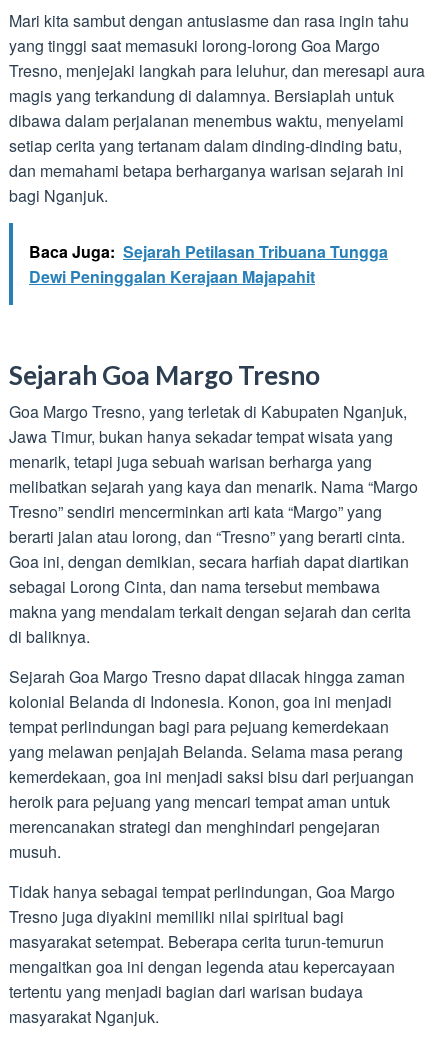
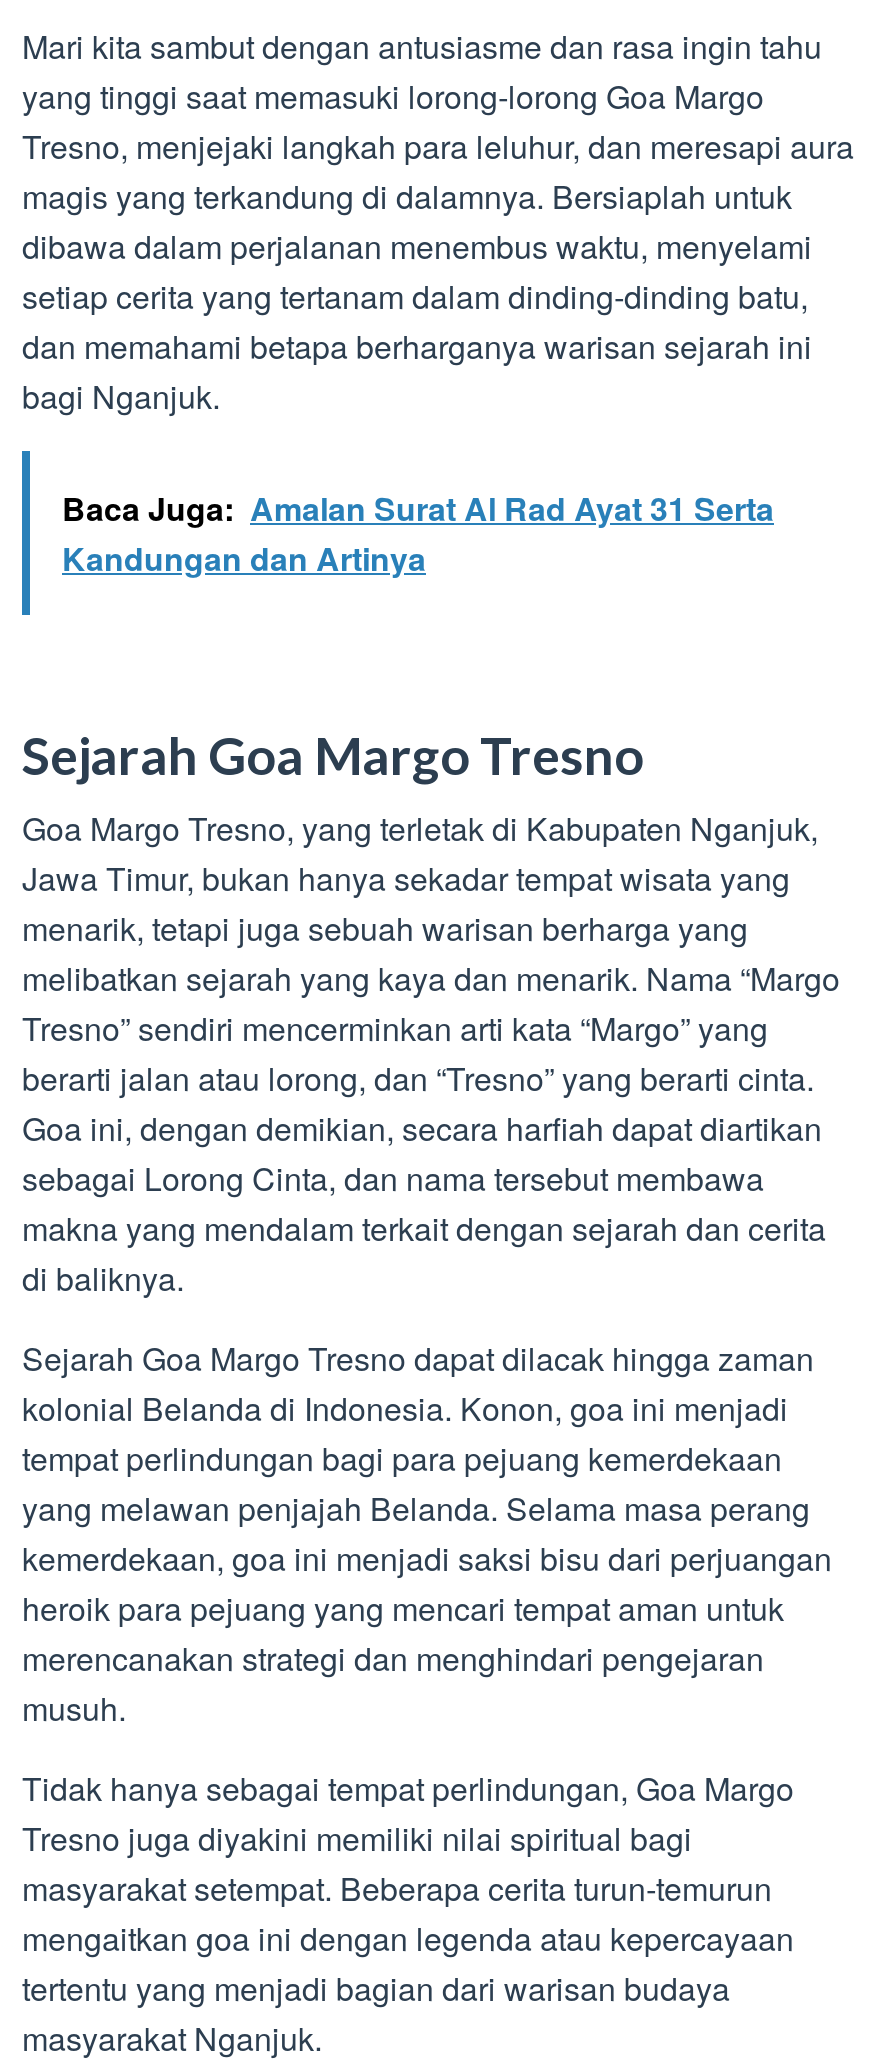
[29,240,388,288] Baca Juga: Sejarah Petilasan Tribuana Tungga | Dewi Peninggalan Kerajaan Majapahit -> [62,486,774,582] Baca Juga: Amalan Surat Al Rad Ayat 31 Serta | Kandungan dan Artinya

